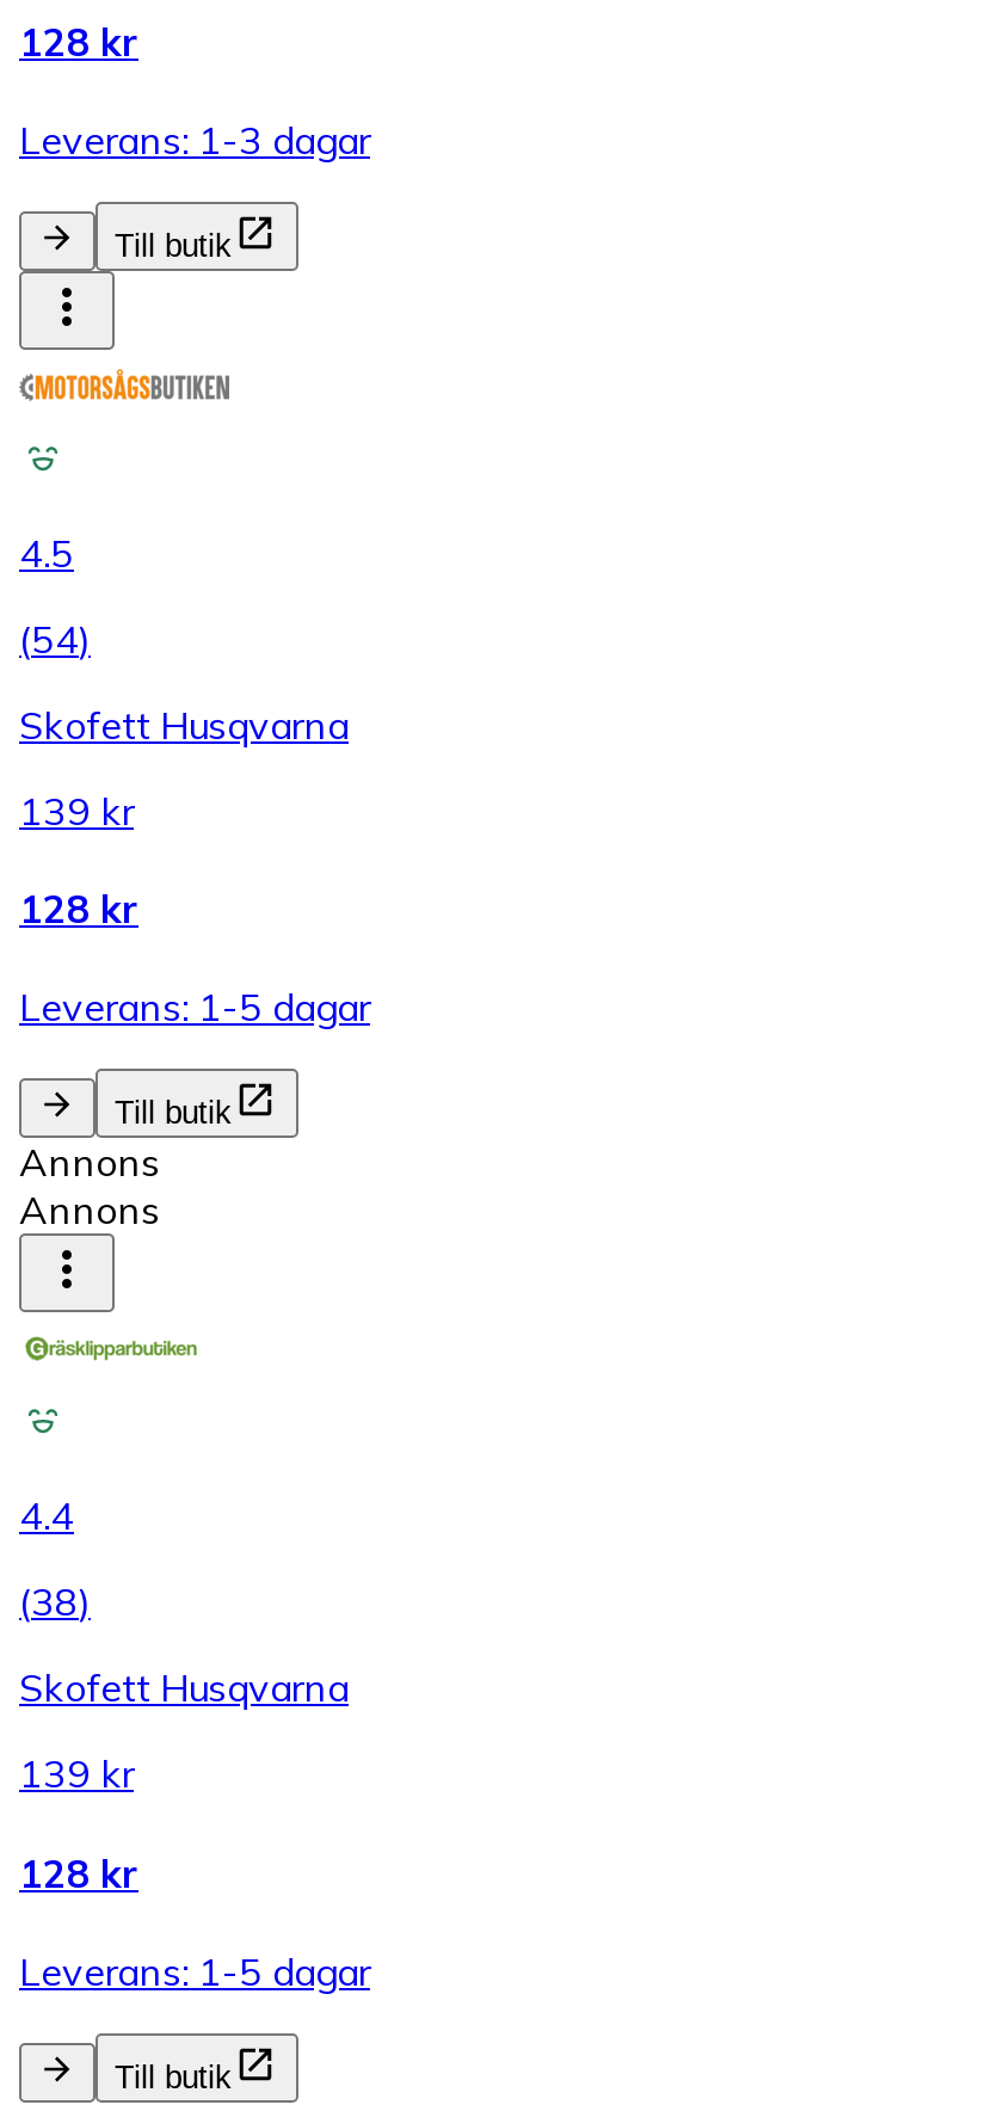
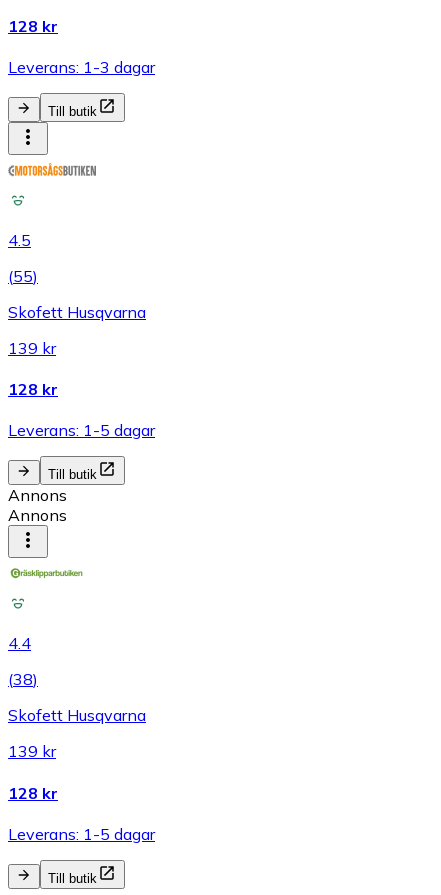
[19,615,91,662] (54) -> [8,266,38,286] (55)

